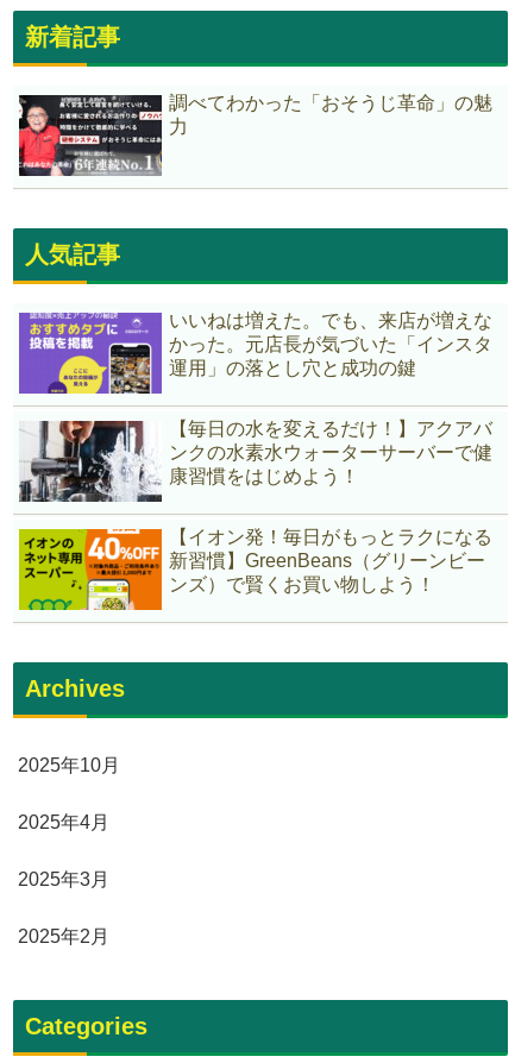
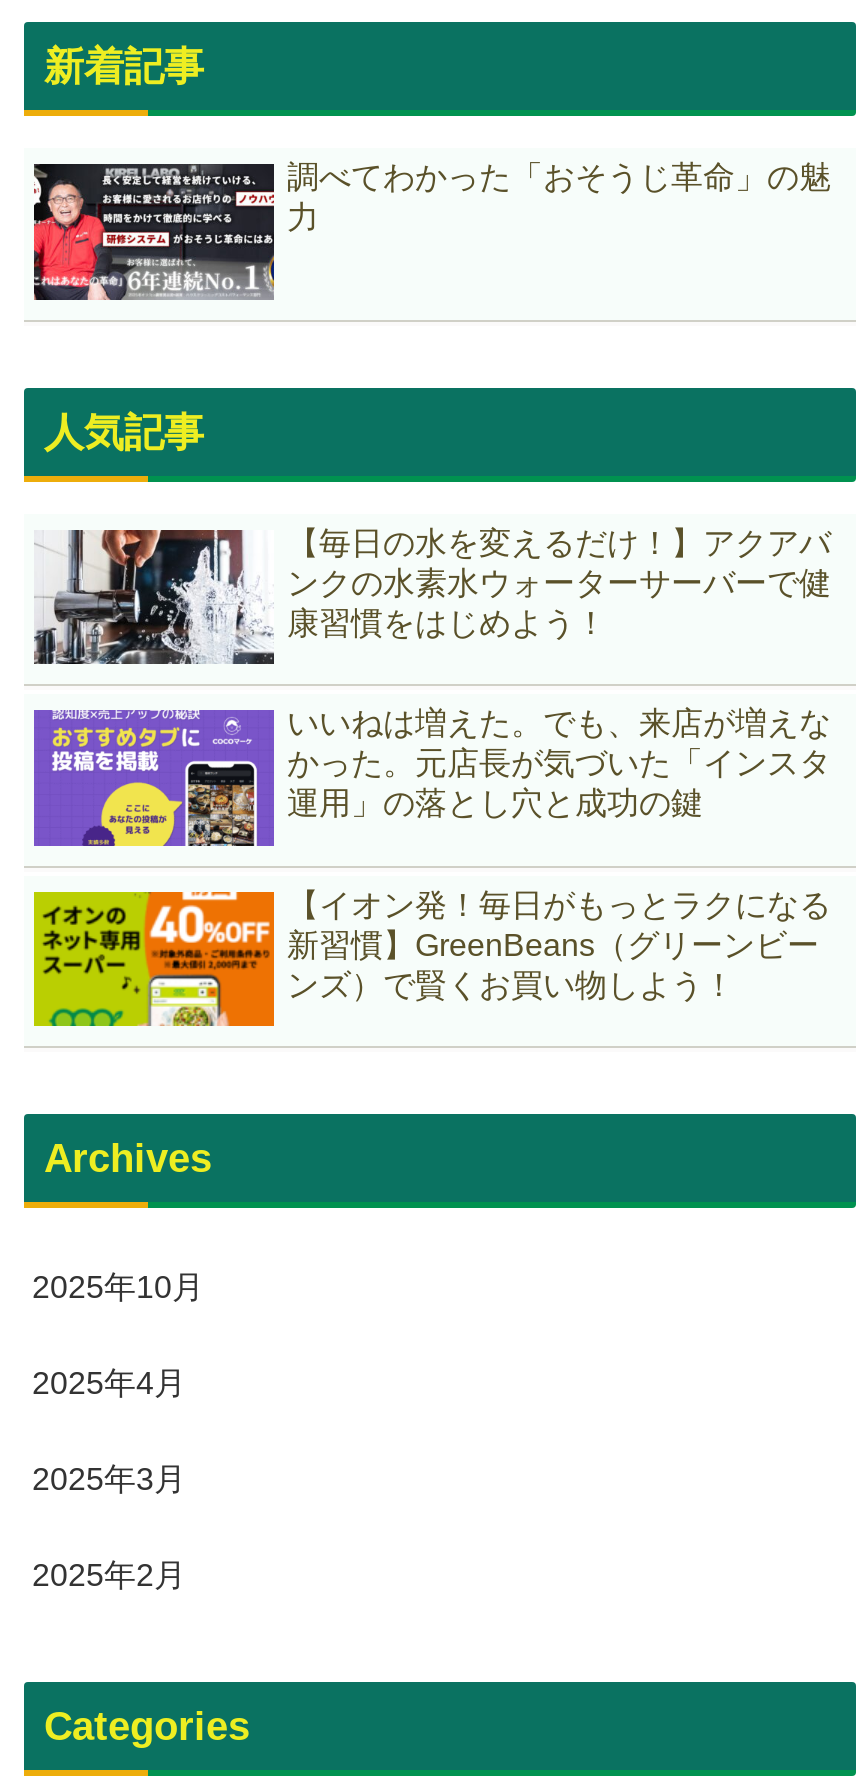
moved [24,310,493,396] -> [42,706,831,850]: [image] | いいねは増えた。でも、来店が増えな | かった。元店長が気づいた「インスタ | 運用」の落とし穴と成功の鍵
moved [19,419,493,503] -> [34,525,831,666]: [image] | 【毎日の水を変えるだけ！】アクアバ | ンクの水素水ウォーターサーバーで健 | 康習慣をはじめよう！

